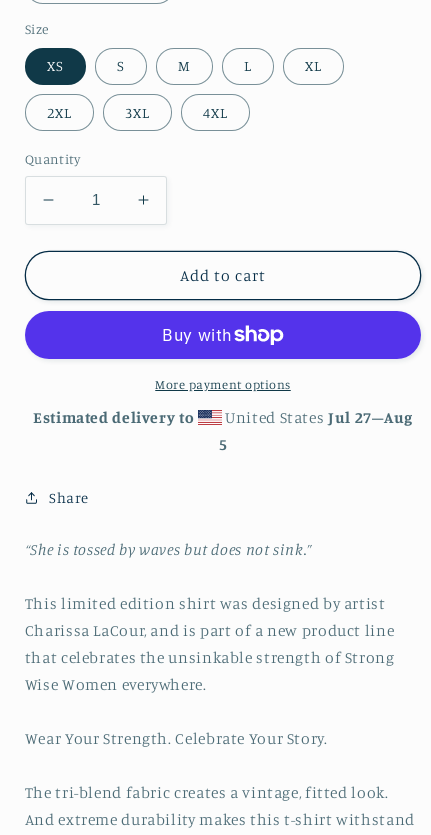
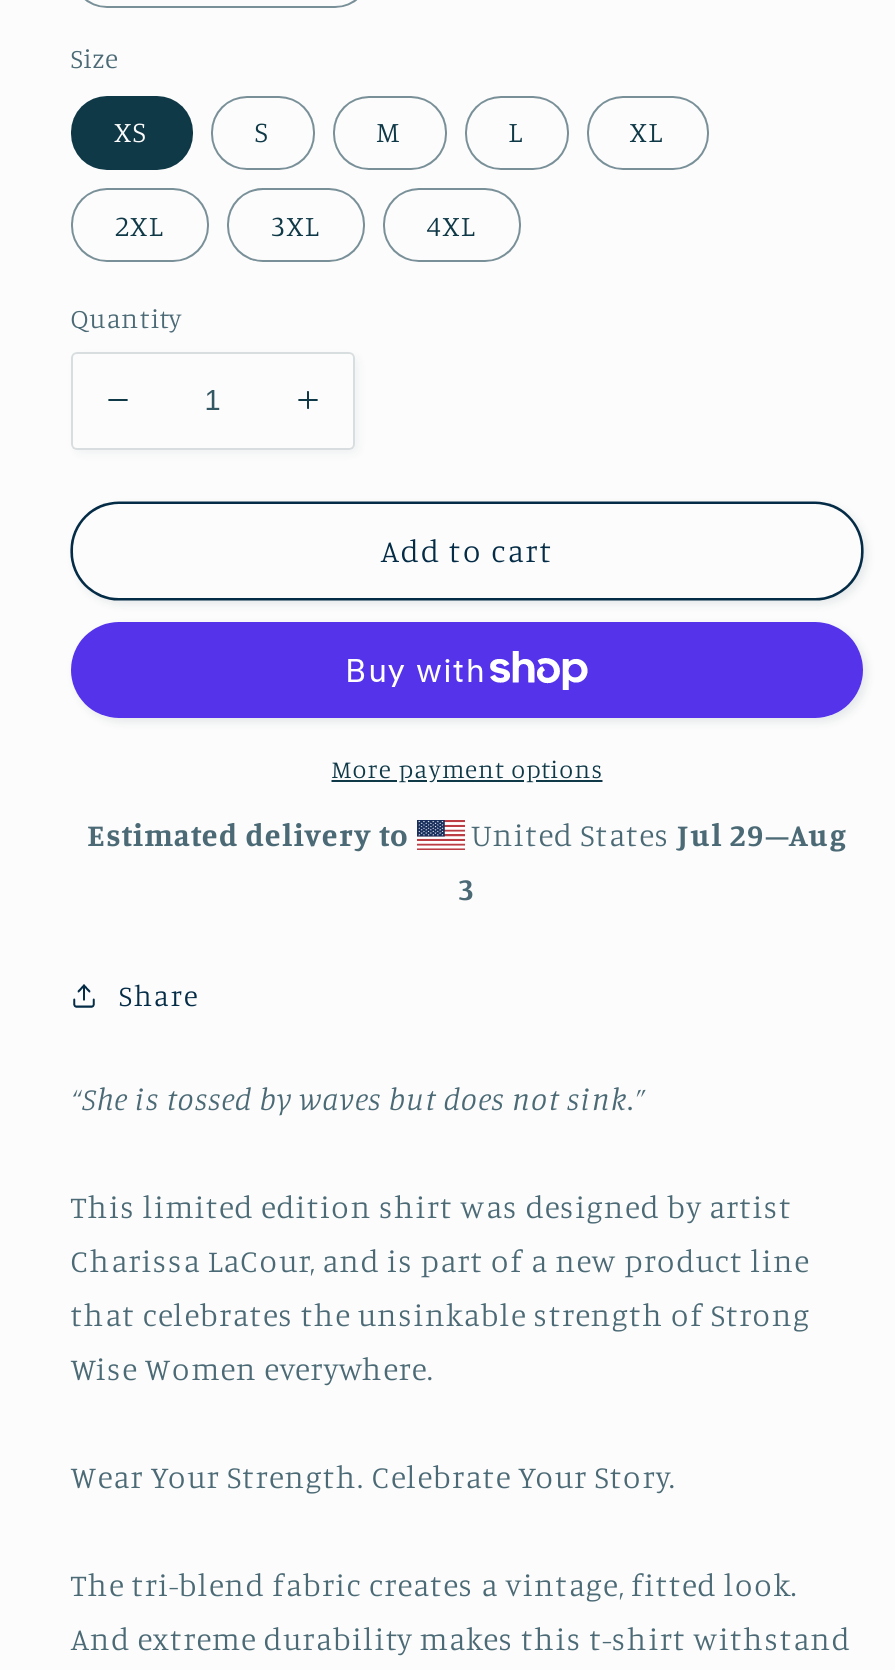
[221,408,413,427] United States Jul 27–Aug -> [464,817,847,855] United States Jul 29–Aug
[219,435,227,454] 5 -> [458,871,476,909] 3

